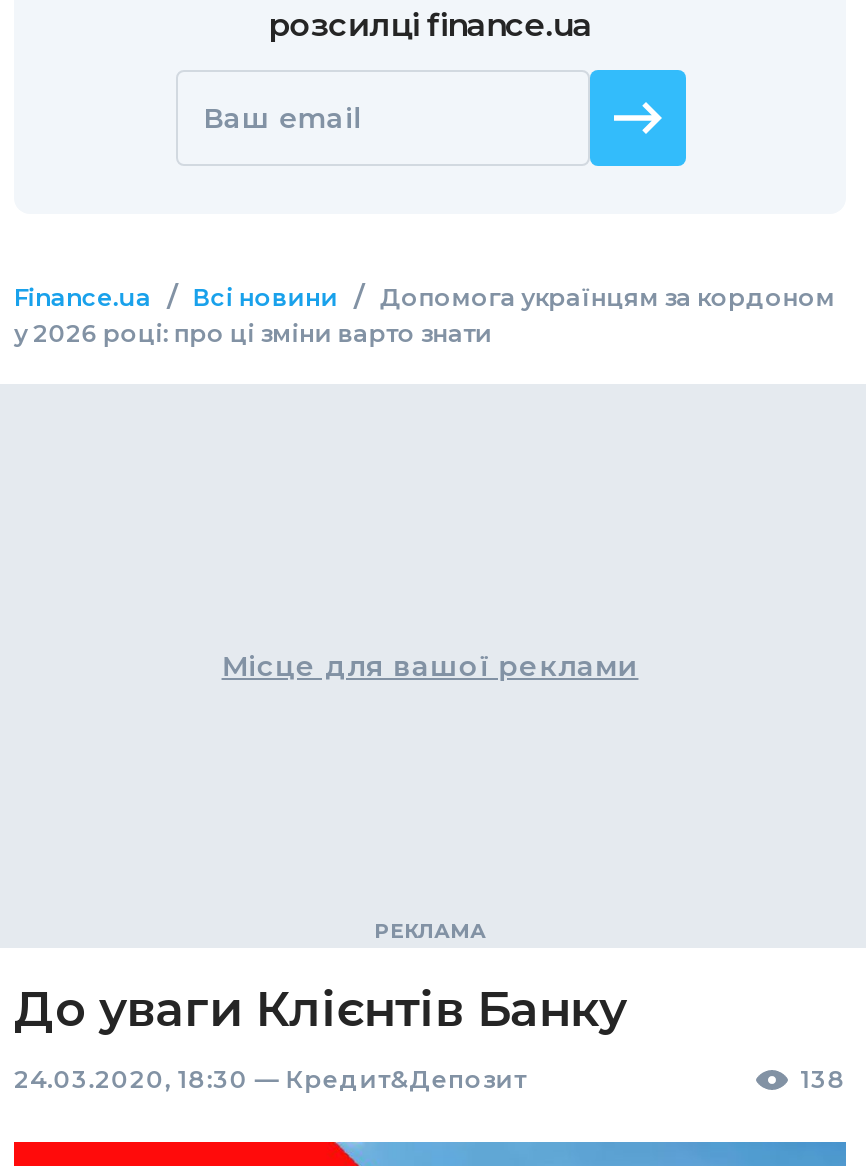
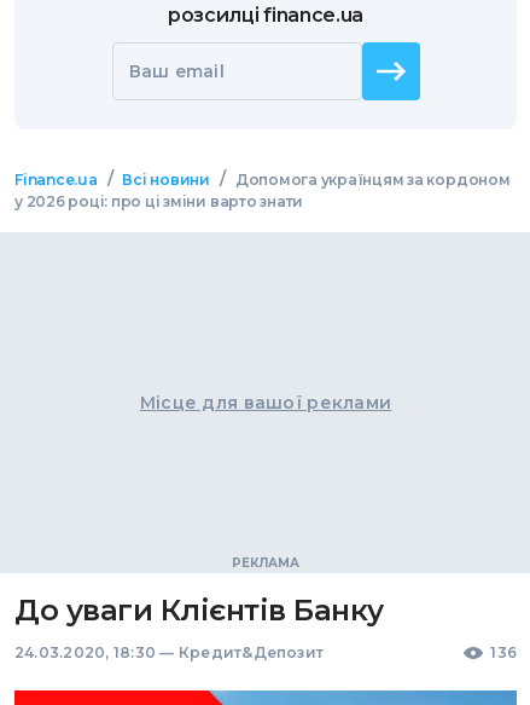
[801,1064,846,1094] 138 -> [491,643,517,661] 136

